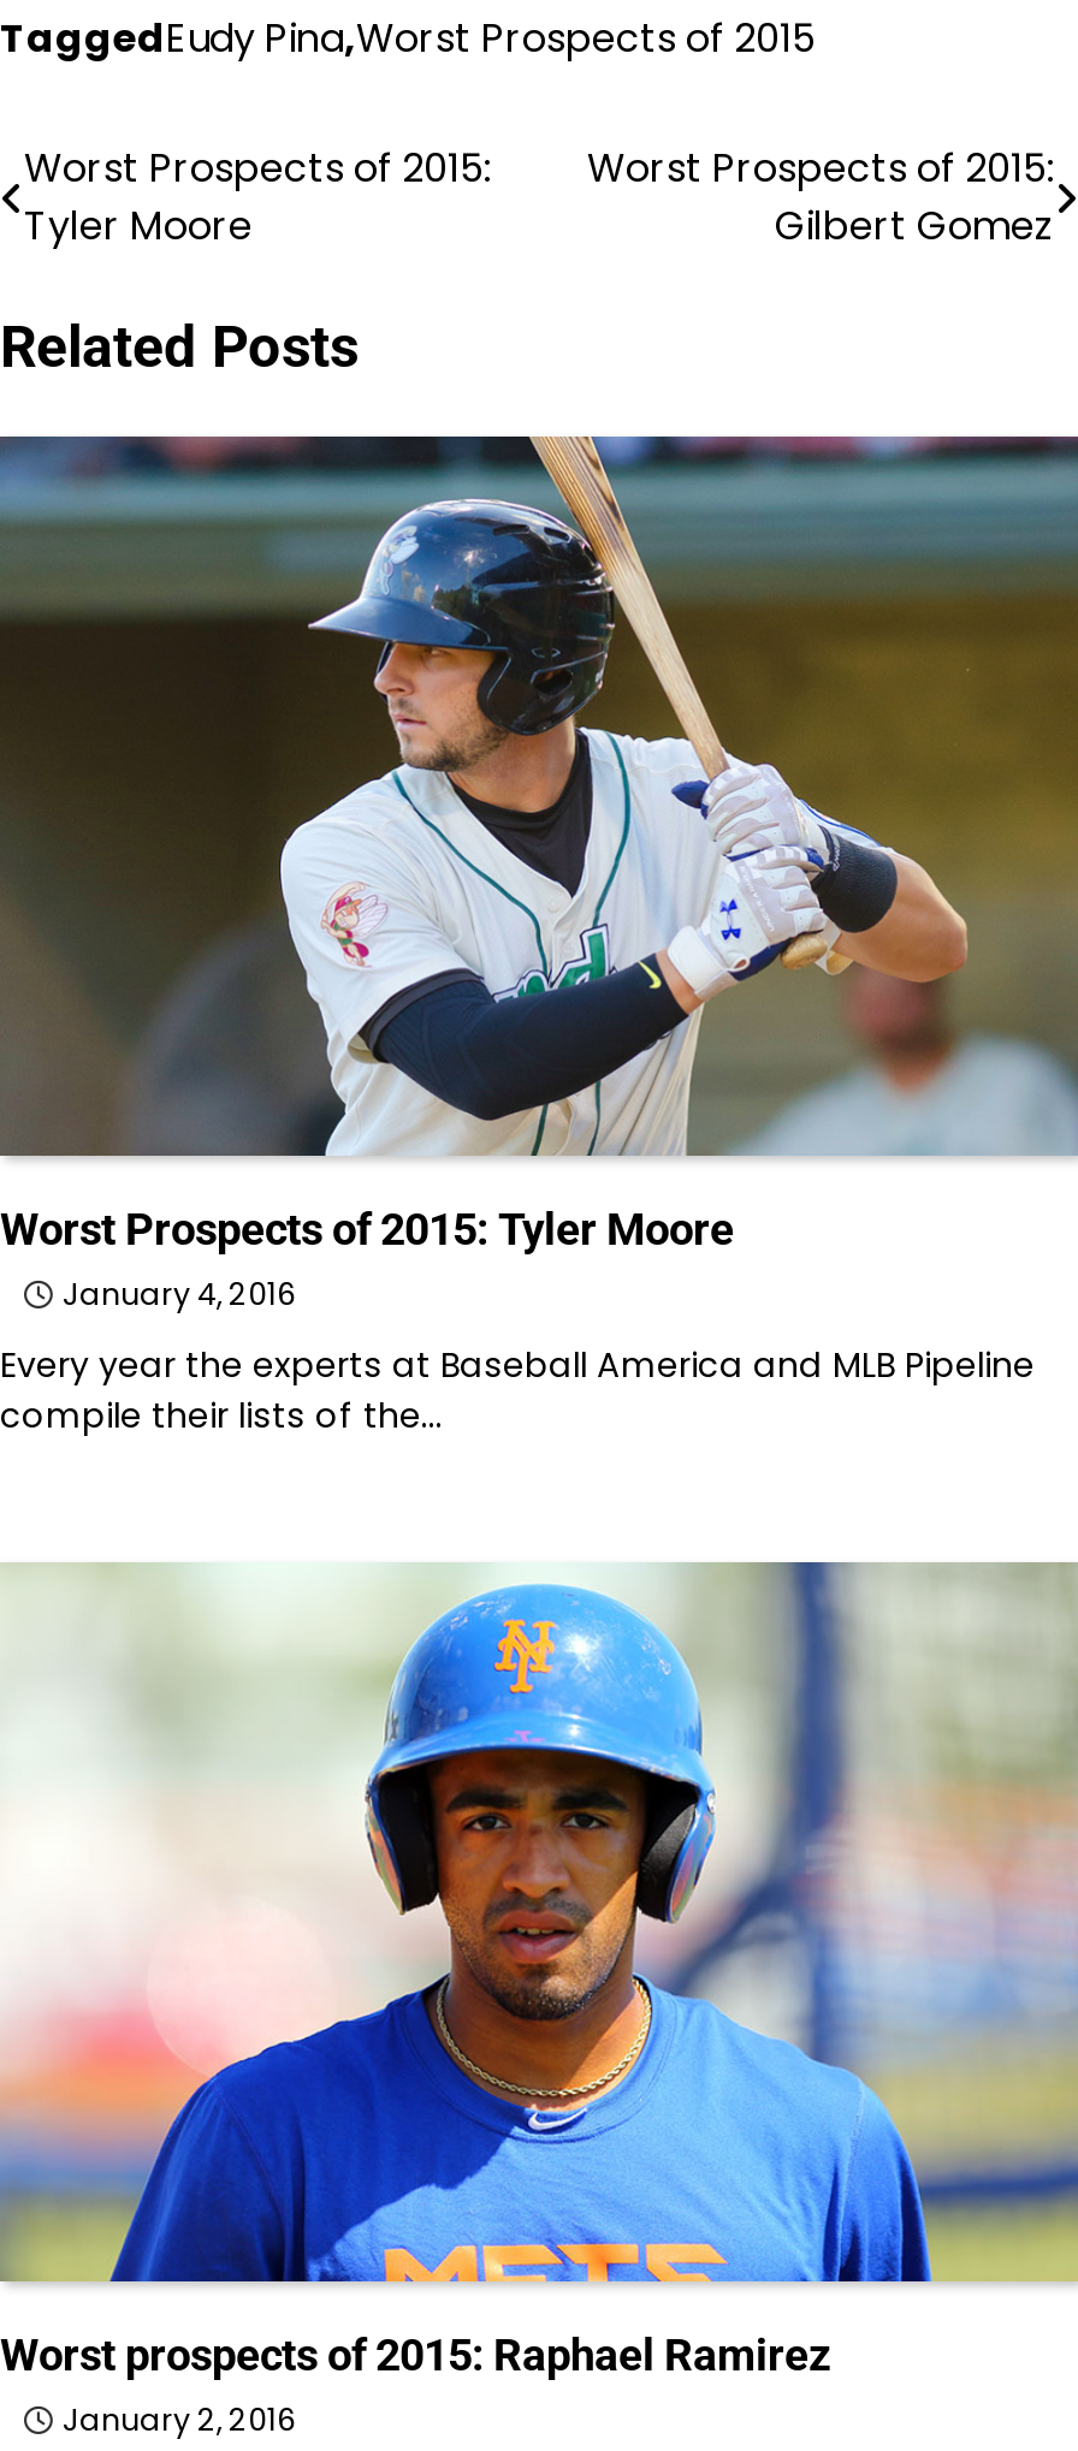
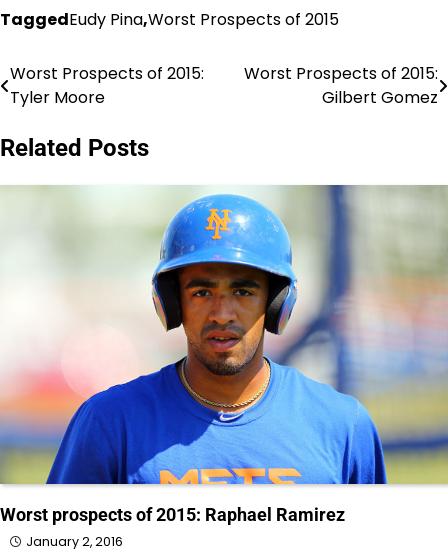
[0,434,1071,1440] [image] | Worst Prospects of 2015: Tyler Moore | January 4, 2016 | Every year the experts at Baseball America and MLB Pipeline | compile their lists of the… -> none

